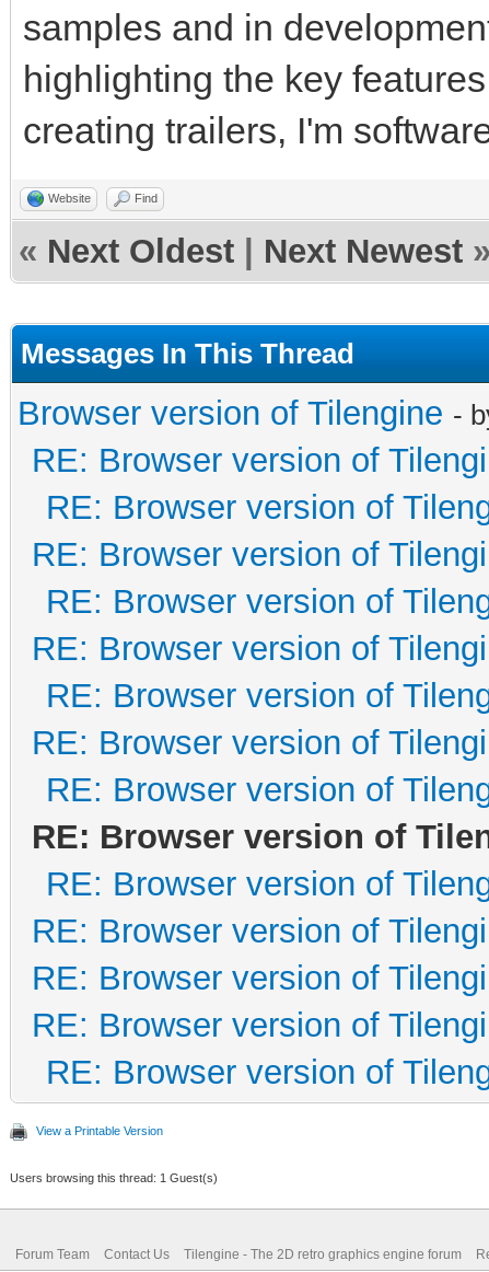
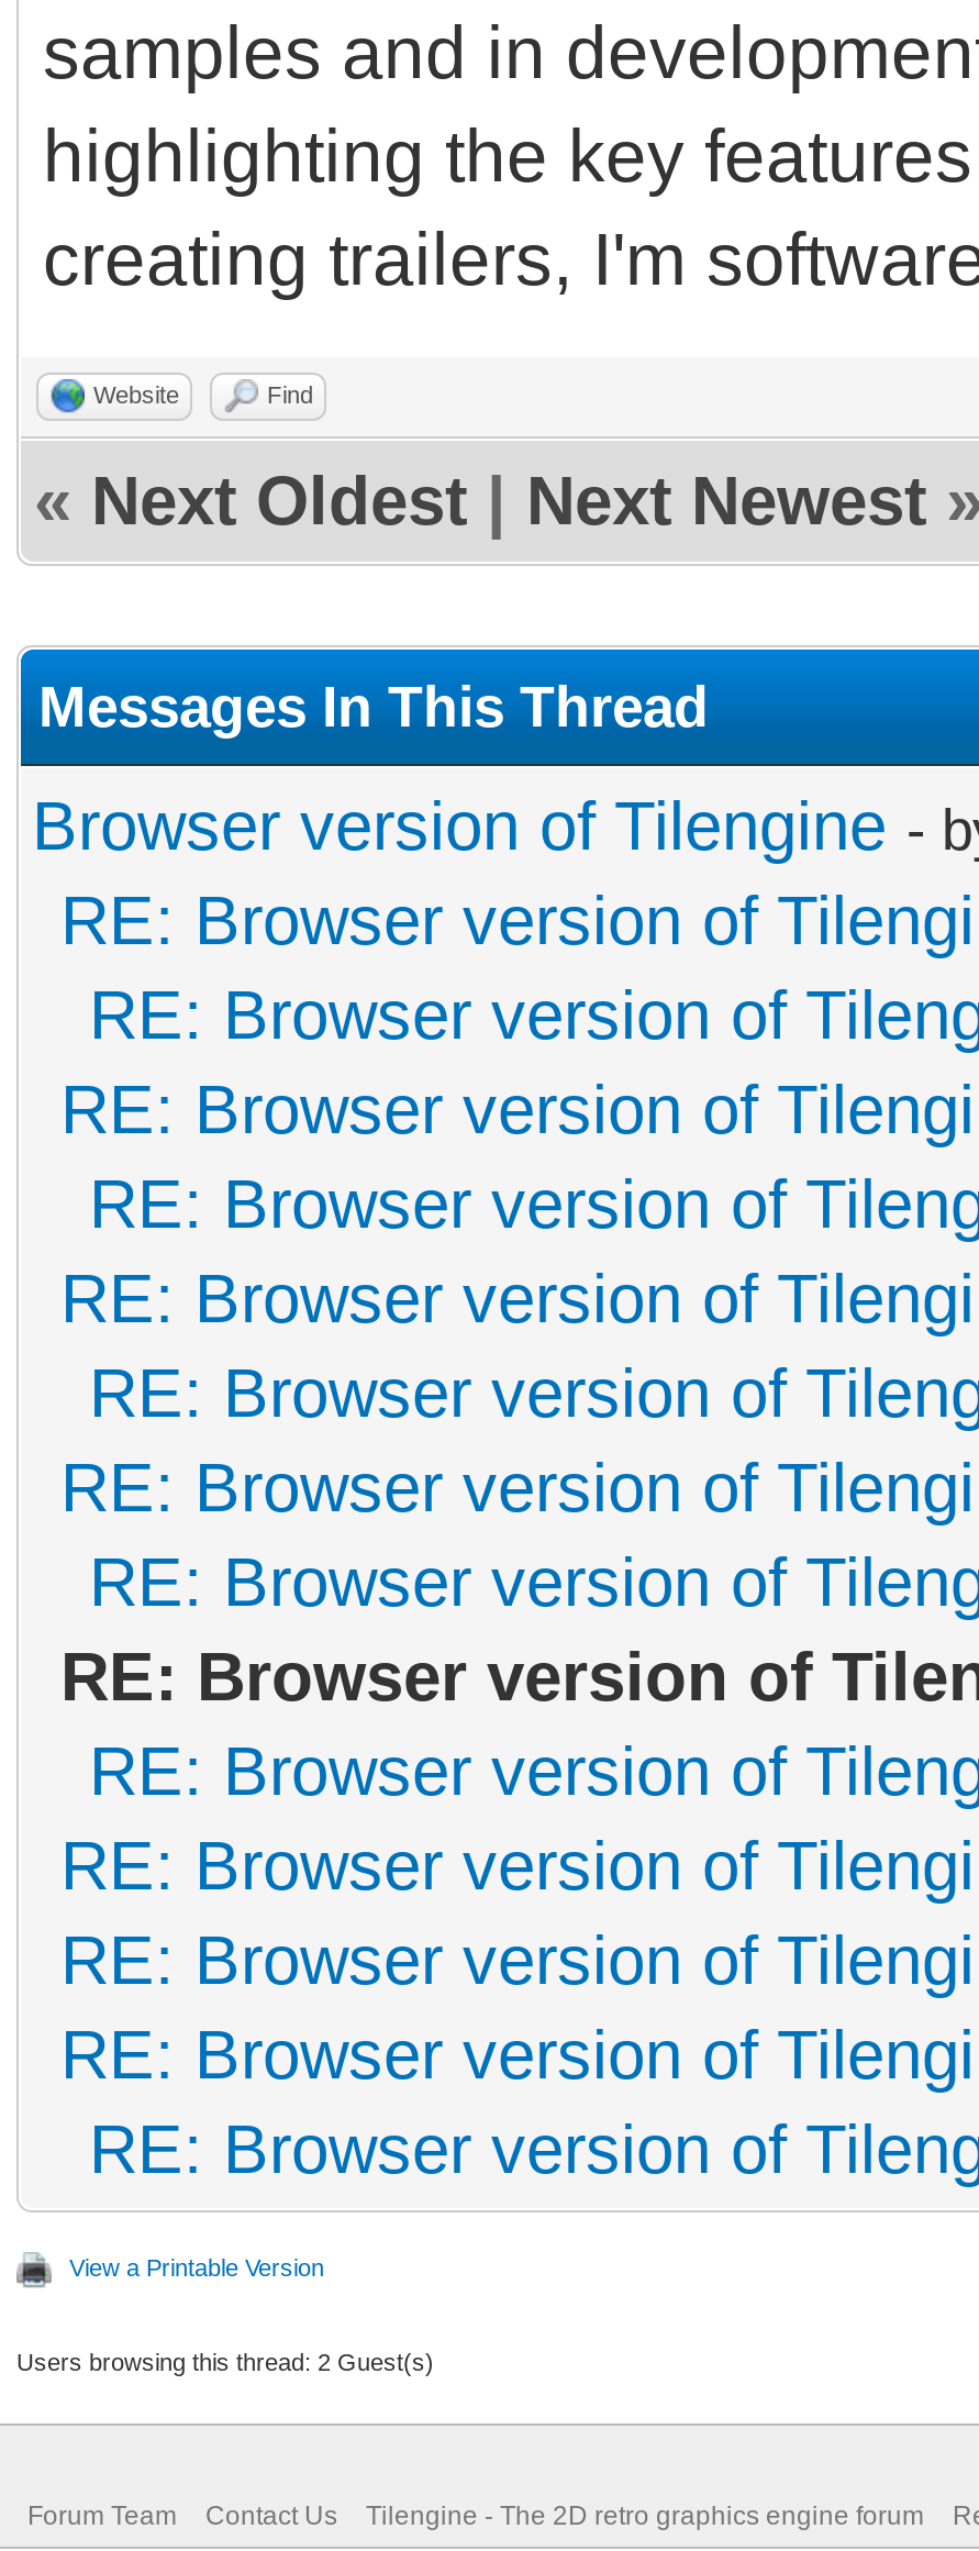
[10,1171,218,1184] Users browsing this thread: 1 Guest(s) -> [16,2348,434,2375] Users browsing this thread: 2 Guest(s)

